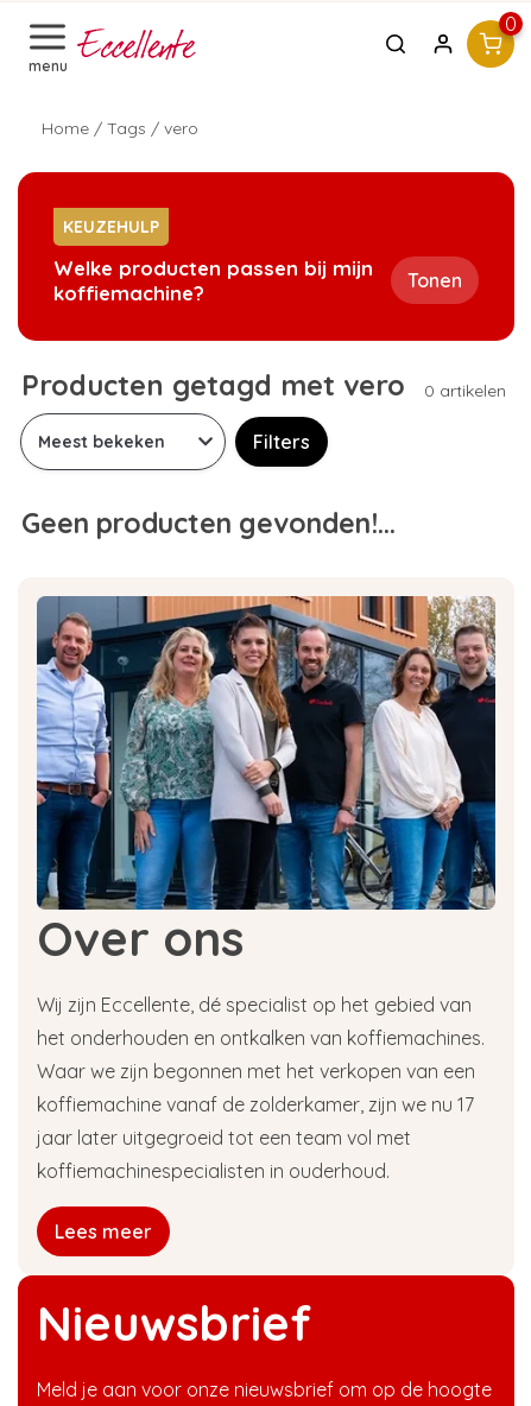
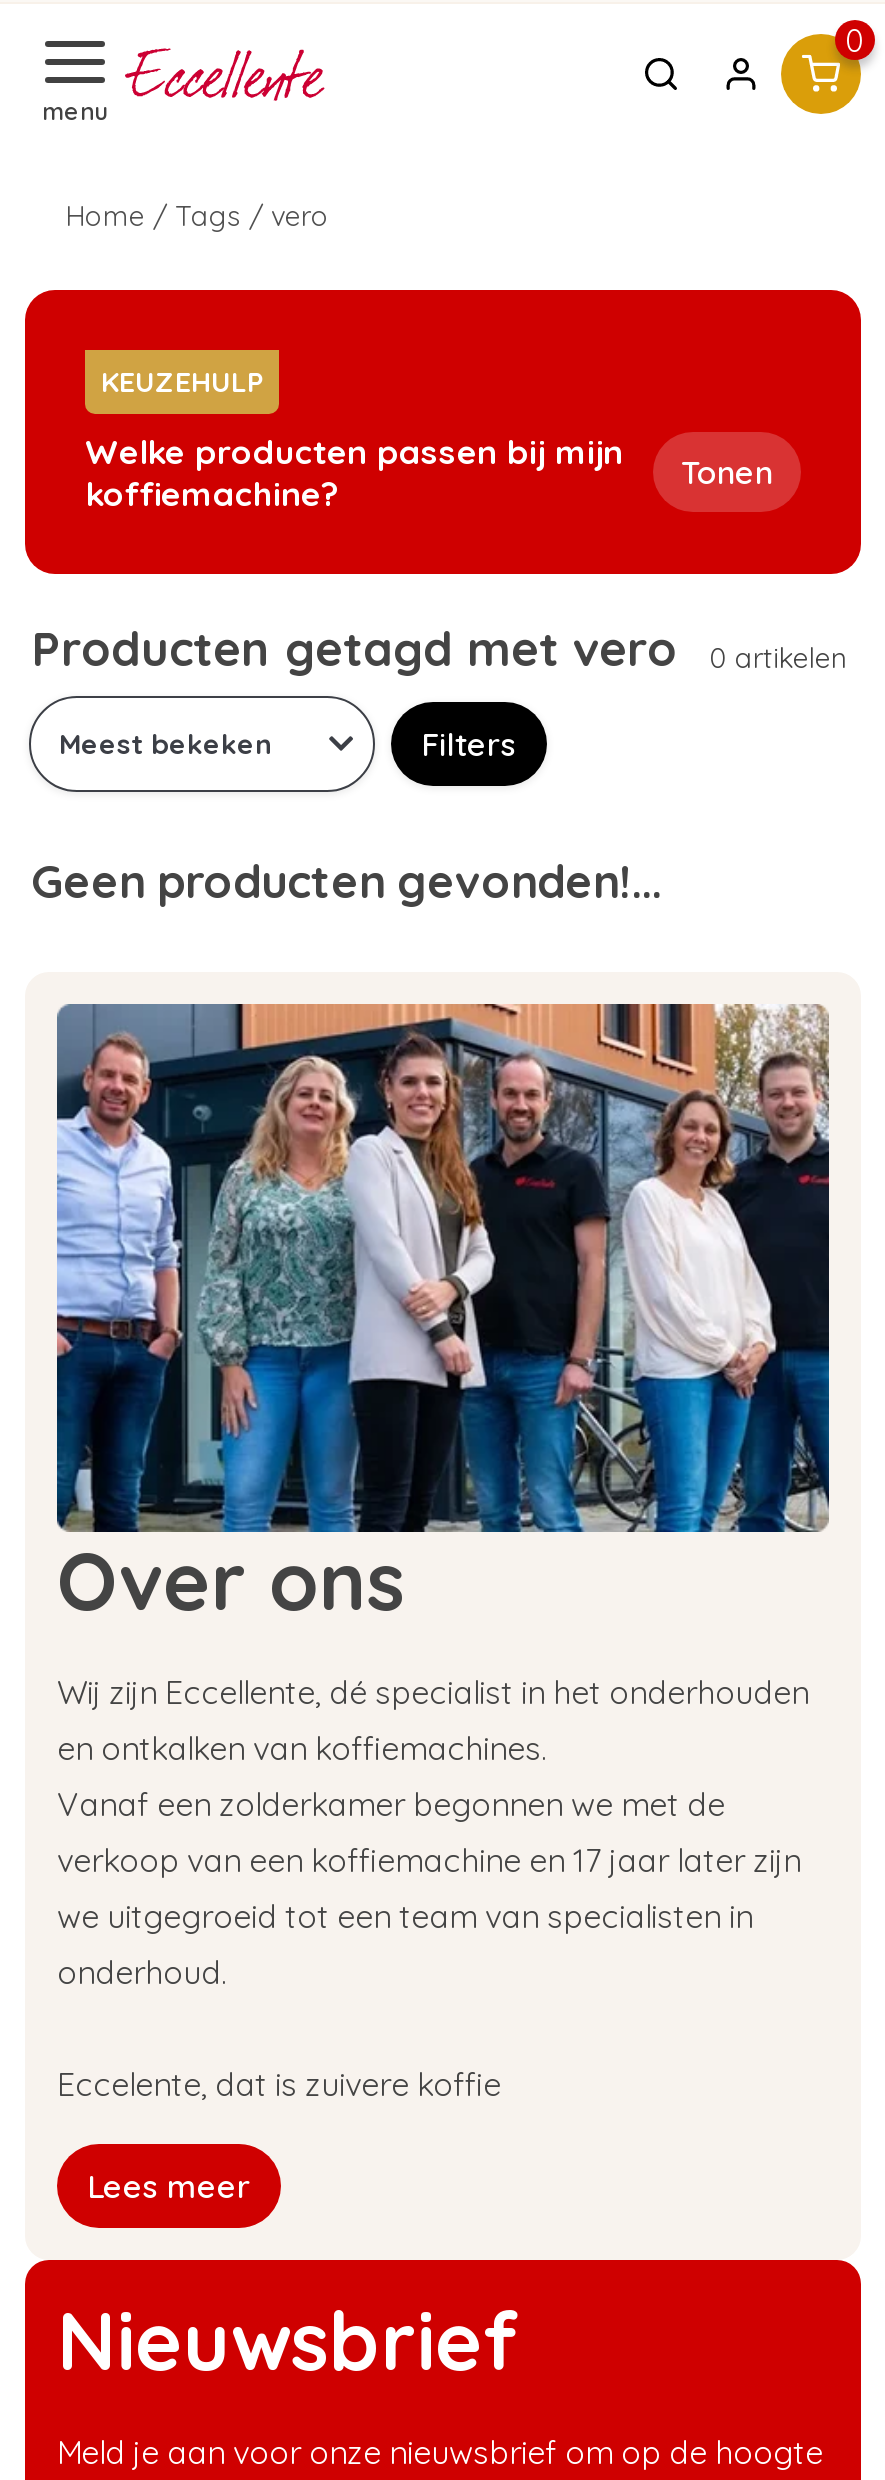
[37,993,485,1183] Wij zijn Eccellente, dé specialist op het gebied van | het onderhouden en ontkalken van koffiemachines. | Waar we zijn begonnen met het verkopen van een | koffiemachine vanaf de zolderkamer, zijn we nu 17 | jaar later uitgegroeid tot een team vol met | koffiemachinespecialisten in ouderhoud. -> [57,1672,809,2104] Wij zijn Eccellente, dé specialist in het onderhouden | en ontkalken van koffiemachines. | Vanaf een zolderkamer begonnen we met de | verkoop van een koffiemachine en 17 jaar later zijn | we uitgegroeid tot een team van specialisten in | onderhoud. | Eccelente, dat is zuivere koffie

